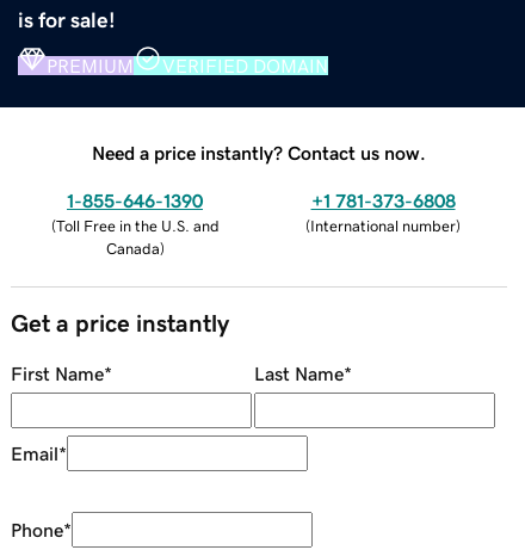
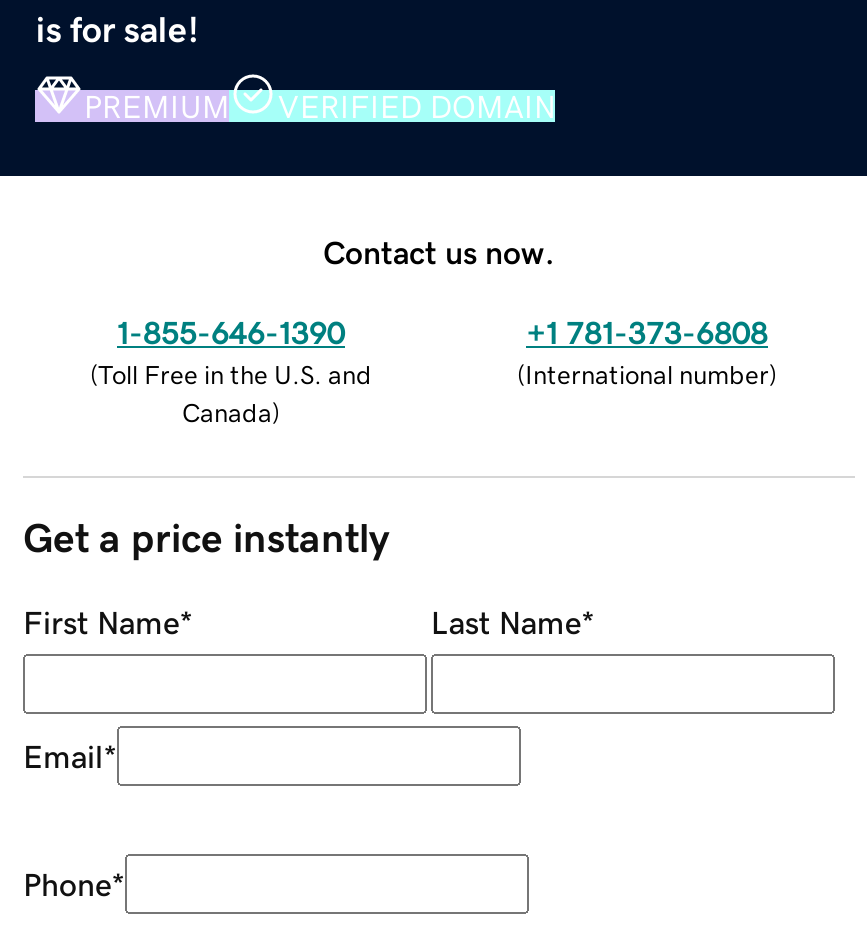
[92,143,426,162] Need a price instantly? Contact us now. -> [323,235,555,267] Contact us now.

